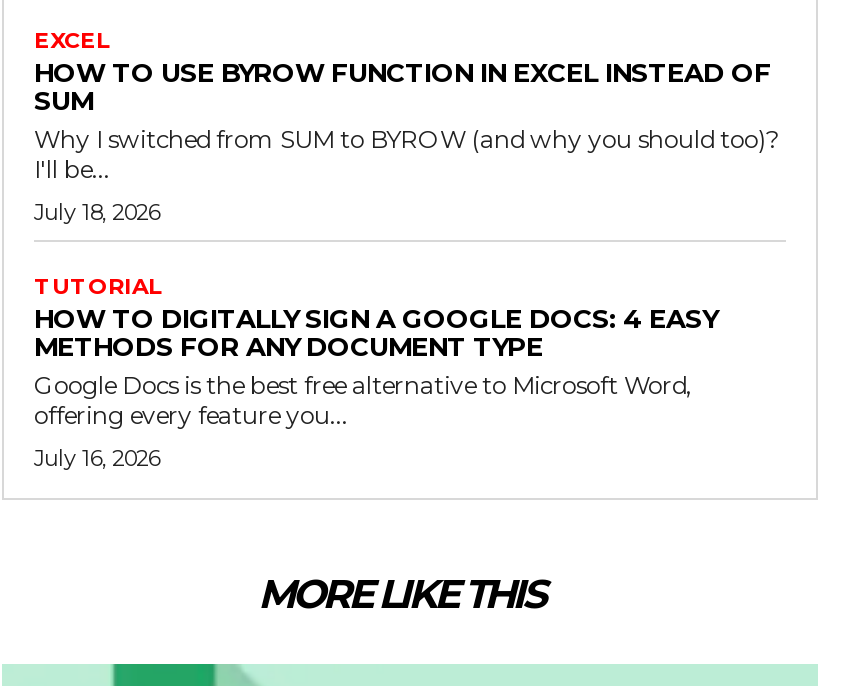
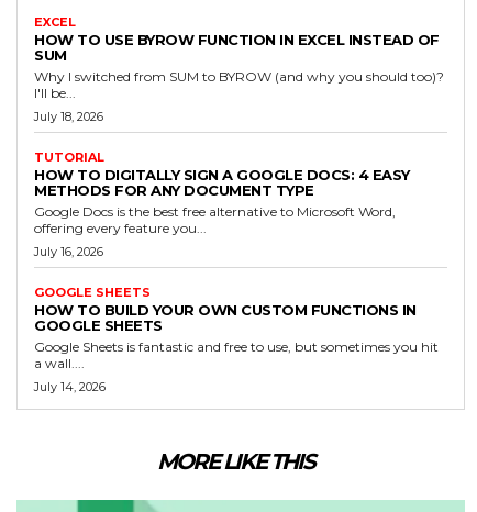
none -> [34,285,439,394] GOOGLE SHEETS | HOW TO BUILD YOUR OWN CUSTOM FUNCTIONS IN | GOOGLE SHEETS | Google Sheets is fantastic and free to use, but sometimes you hit | a wall.... | July 14, 2026

